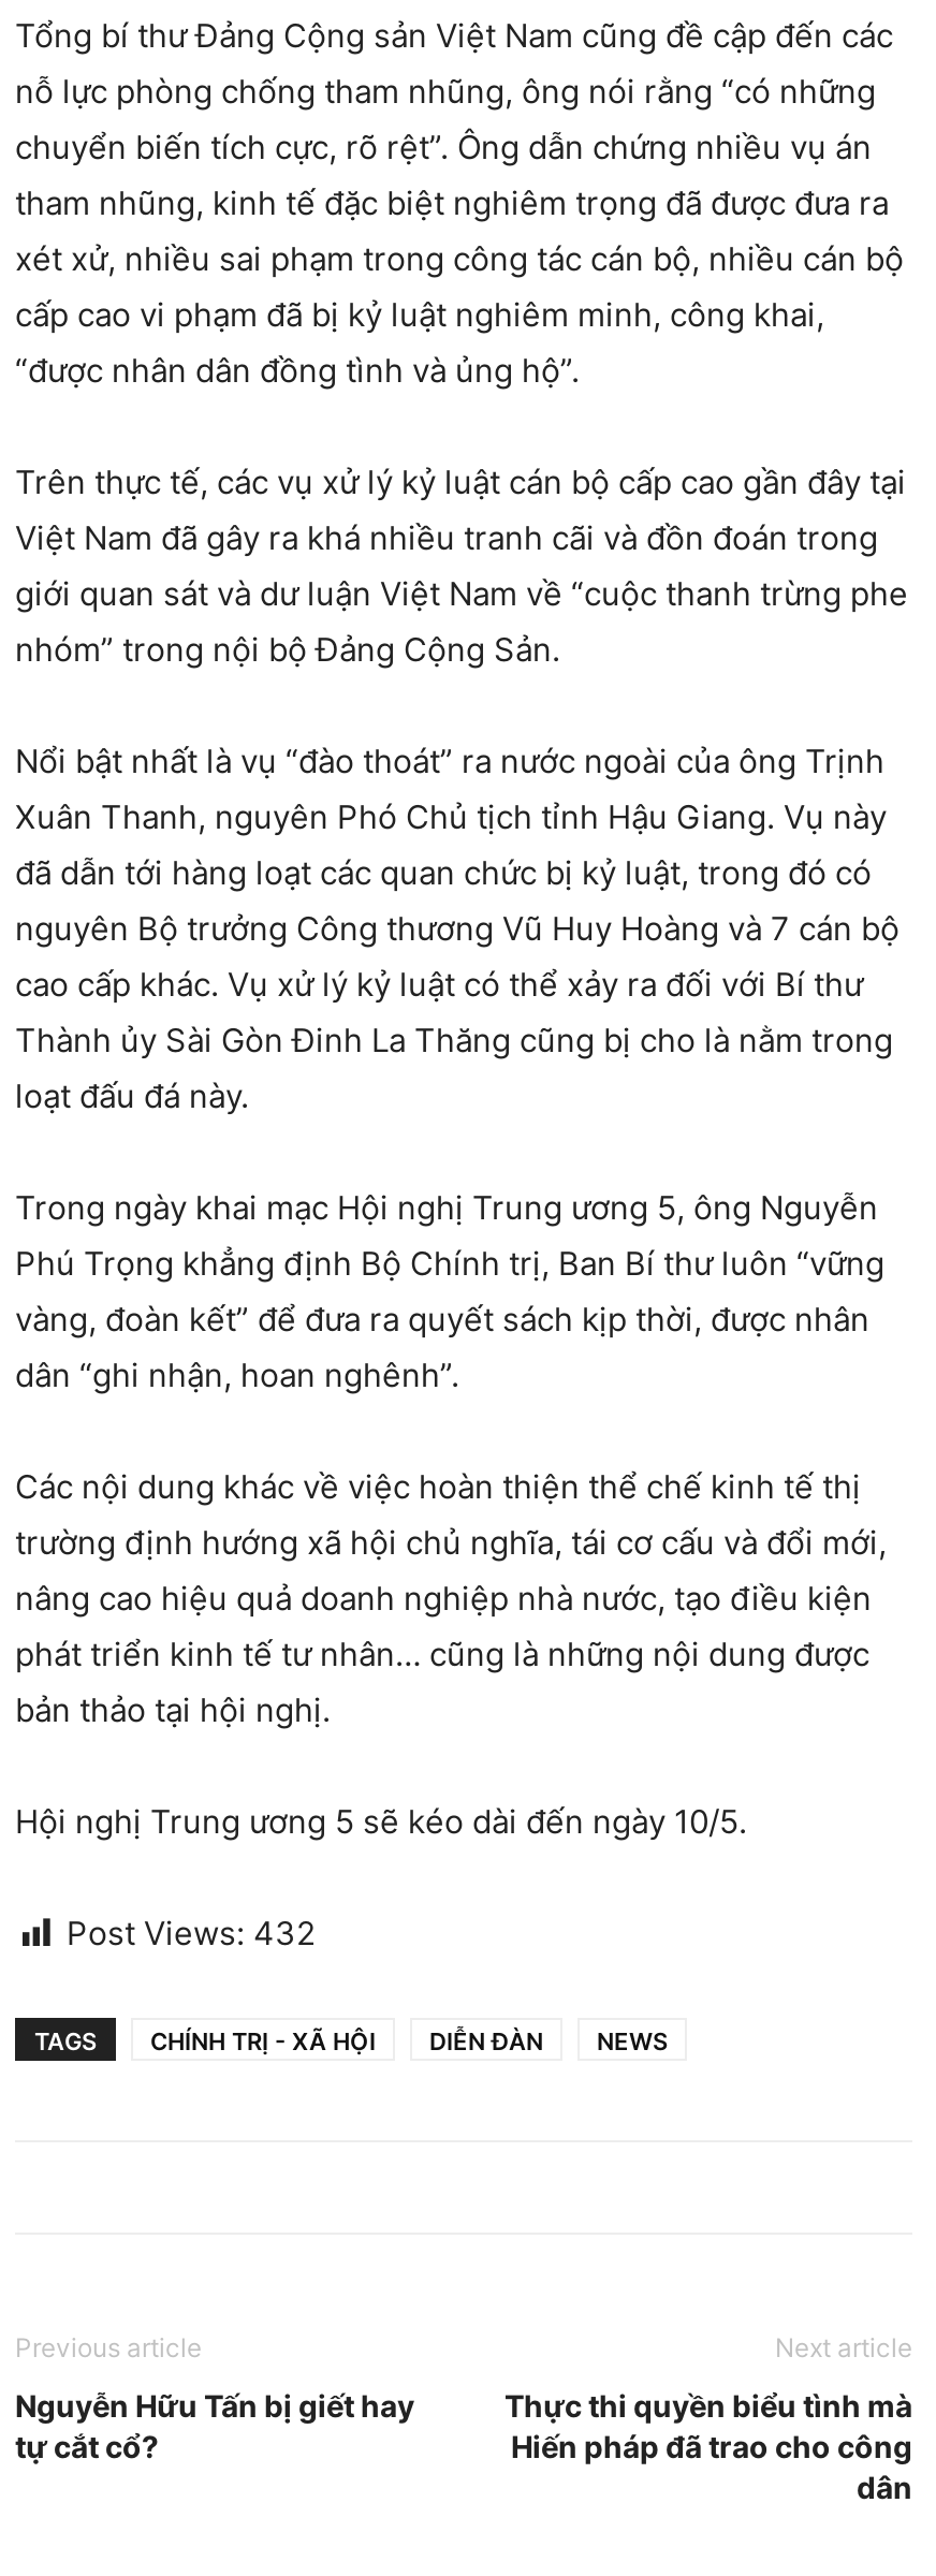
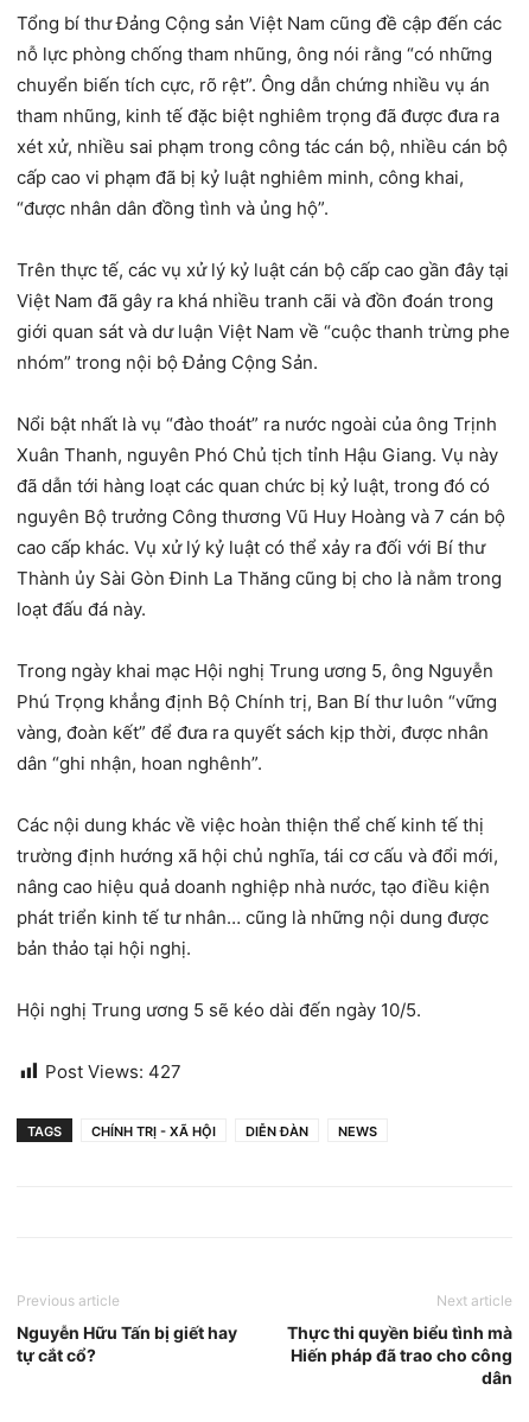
[67,1914,316,1954] Post Views: 432 -> [45,1060,181,1083] Post Views: 427

